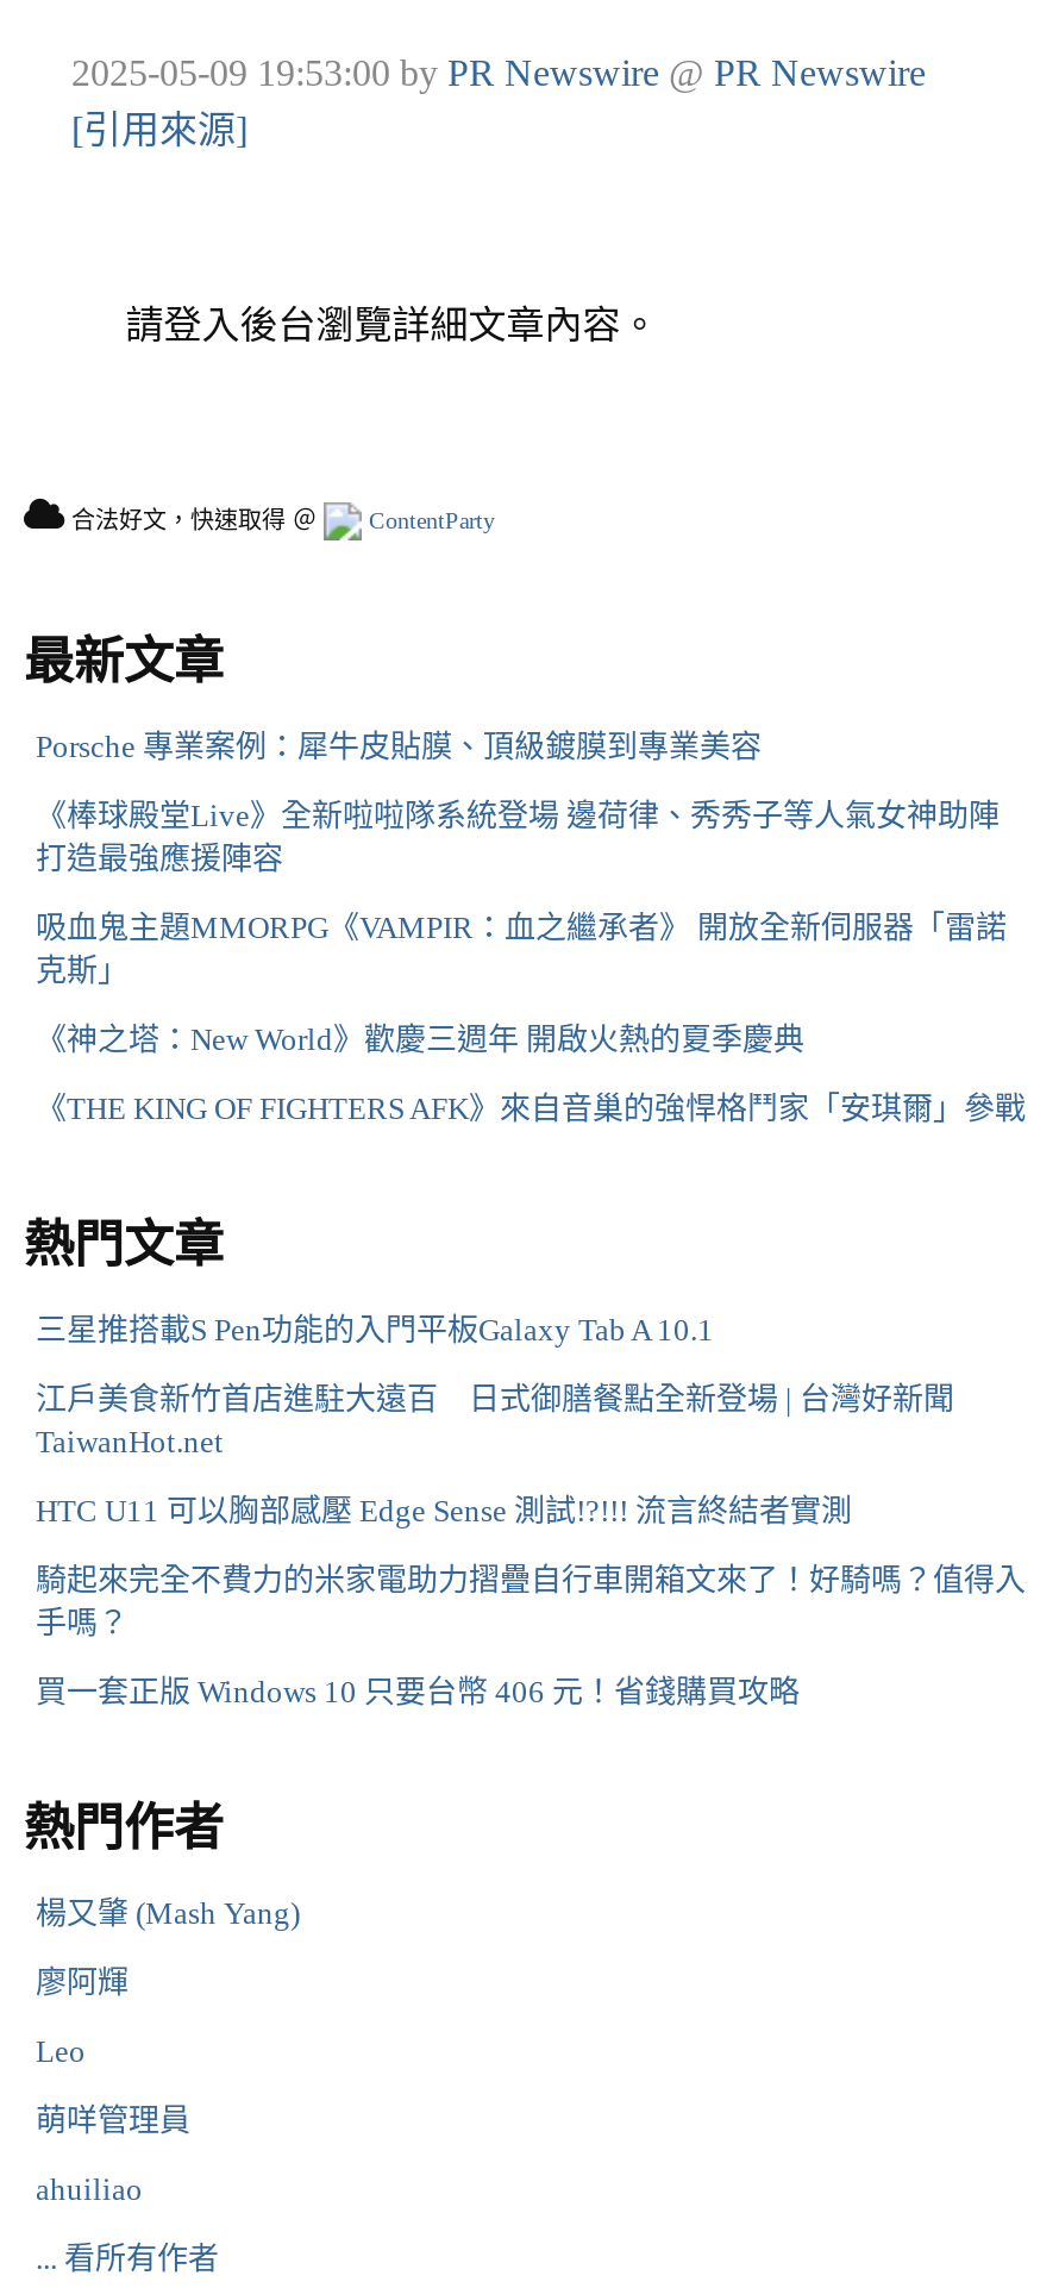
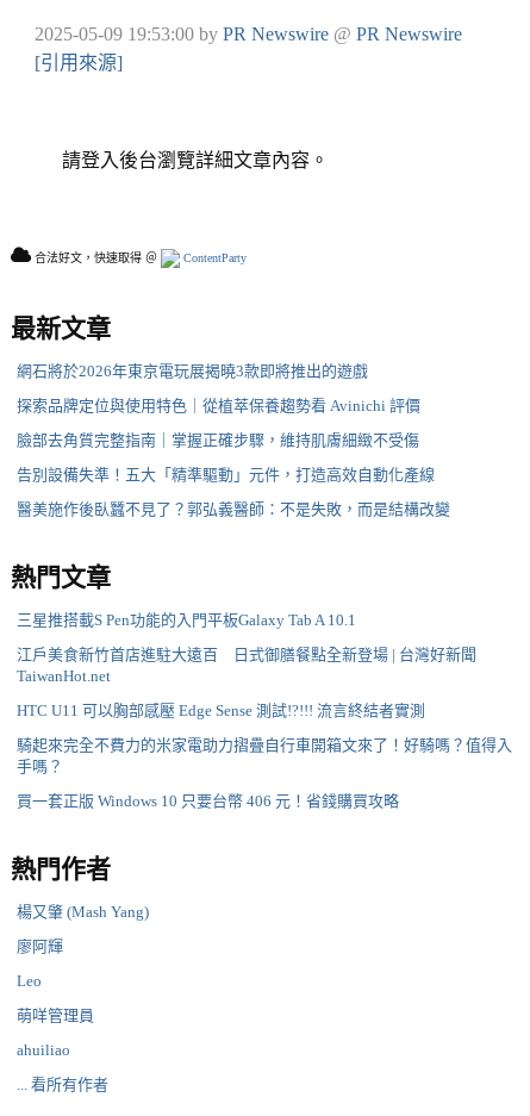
[36,728,762,763] Porsche 專業案例：犀牛皮貼膜、頂級鍍膜到專業美容 -> [17,362,368,379] 網石將於2026年東京電玩展揭曉3款即將推出的遊戲
[36,797,1000,875] 《棒球殿堂Live》全新啦啦隊系統登場 邊荷律、秀秀子等人氣女神助陣 | 打造最強應援陣容 -> [17,396,420,414] 探索品牌定位與使用特色｜從植萃保養趨勢看 Avinichi 評價
[36,909,1007,987] 吸血鬼主題MMORPG《VAMPIR：血之繼承者》 開放全新伺服器「雷諾 | 克斯」 -> [17,431,419,449] 臉部去角質完整指南｜掌握正確步驟，維持肌膚細緻不受傷
[36,1020,804,1056] 《神之塔：New World》歡慶三週年 開啟火熱的夏季慶典 -> [17,465,435,483] 告別設備失準！五大「精準驅動」元件，打造高效自動化產線
[36,1089,1026,1125] 《THE KING OF FIGHTERS AFK》來自音巢的強悍格鬥家「安琪爾」參戰 -> [17,500,450,518] 醫美施作後臥蠶不見了？郭弘義醫師：不是失敗，而是結構改變

